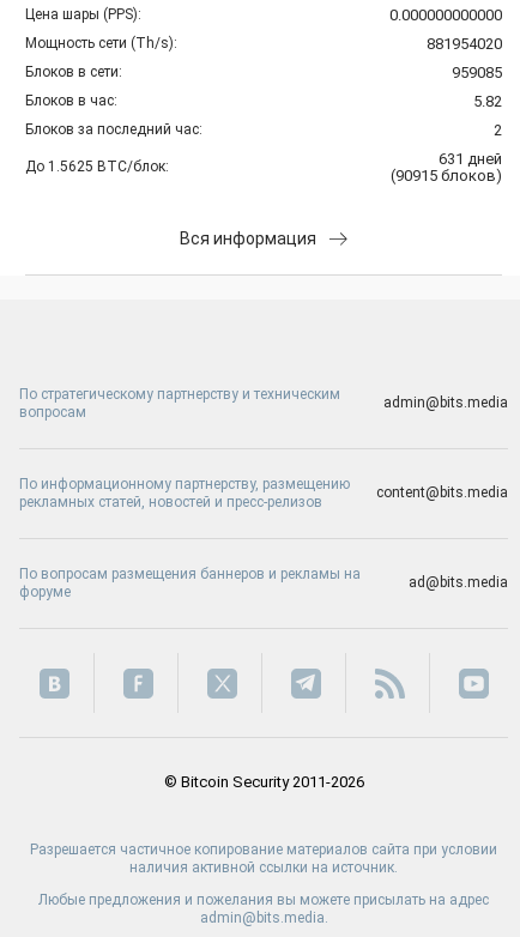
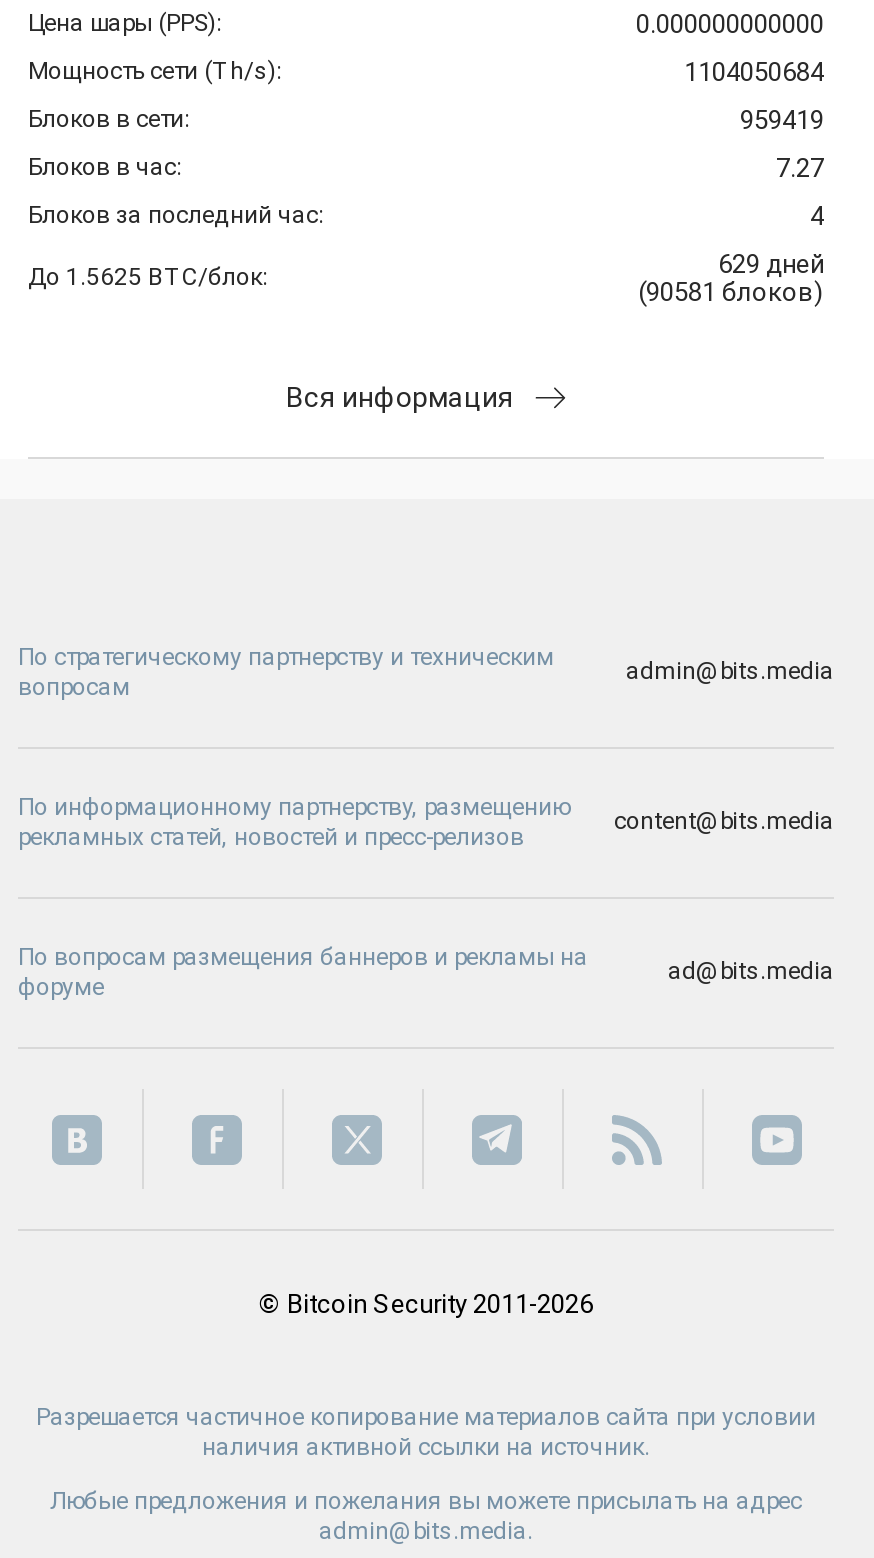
[427,35,502,53] 881954020 -> [684,57,824,87] 1104050684
[452,64,502,81] 959085 -> [740,105,824,135] 959419
[473,92,502,110] 5.82 -> [776,153,824,183] 7.27
[494,121,502,139] 2 -> [810,201,824,231] 4
[439,150,502,168] 631 дней -> [718,249,824,279] 629 дней
[391,167,502,185] (90915 блоков) -> [638,277,824,307] (90581 блоков)

